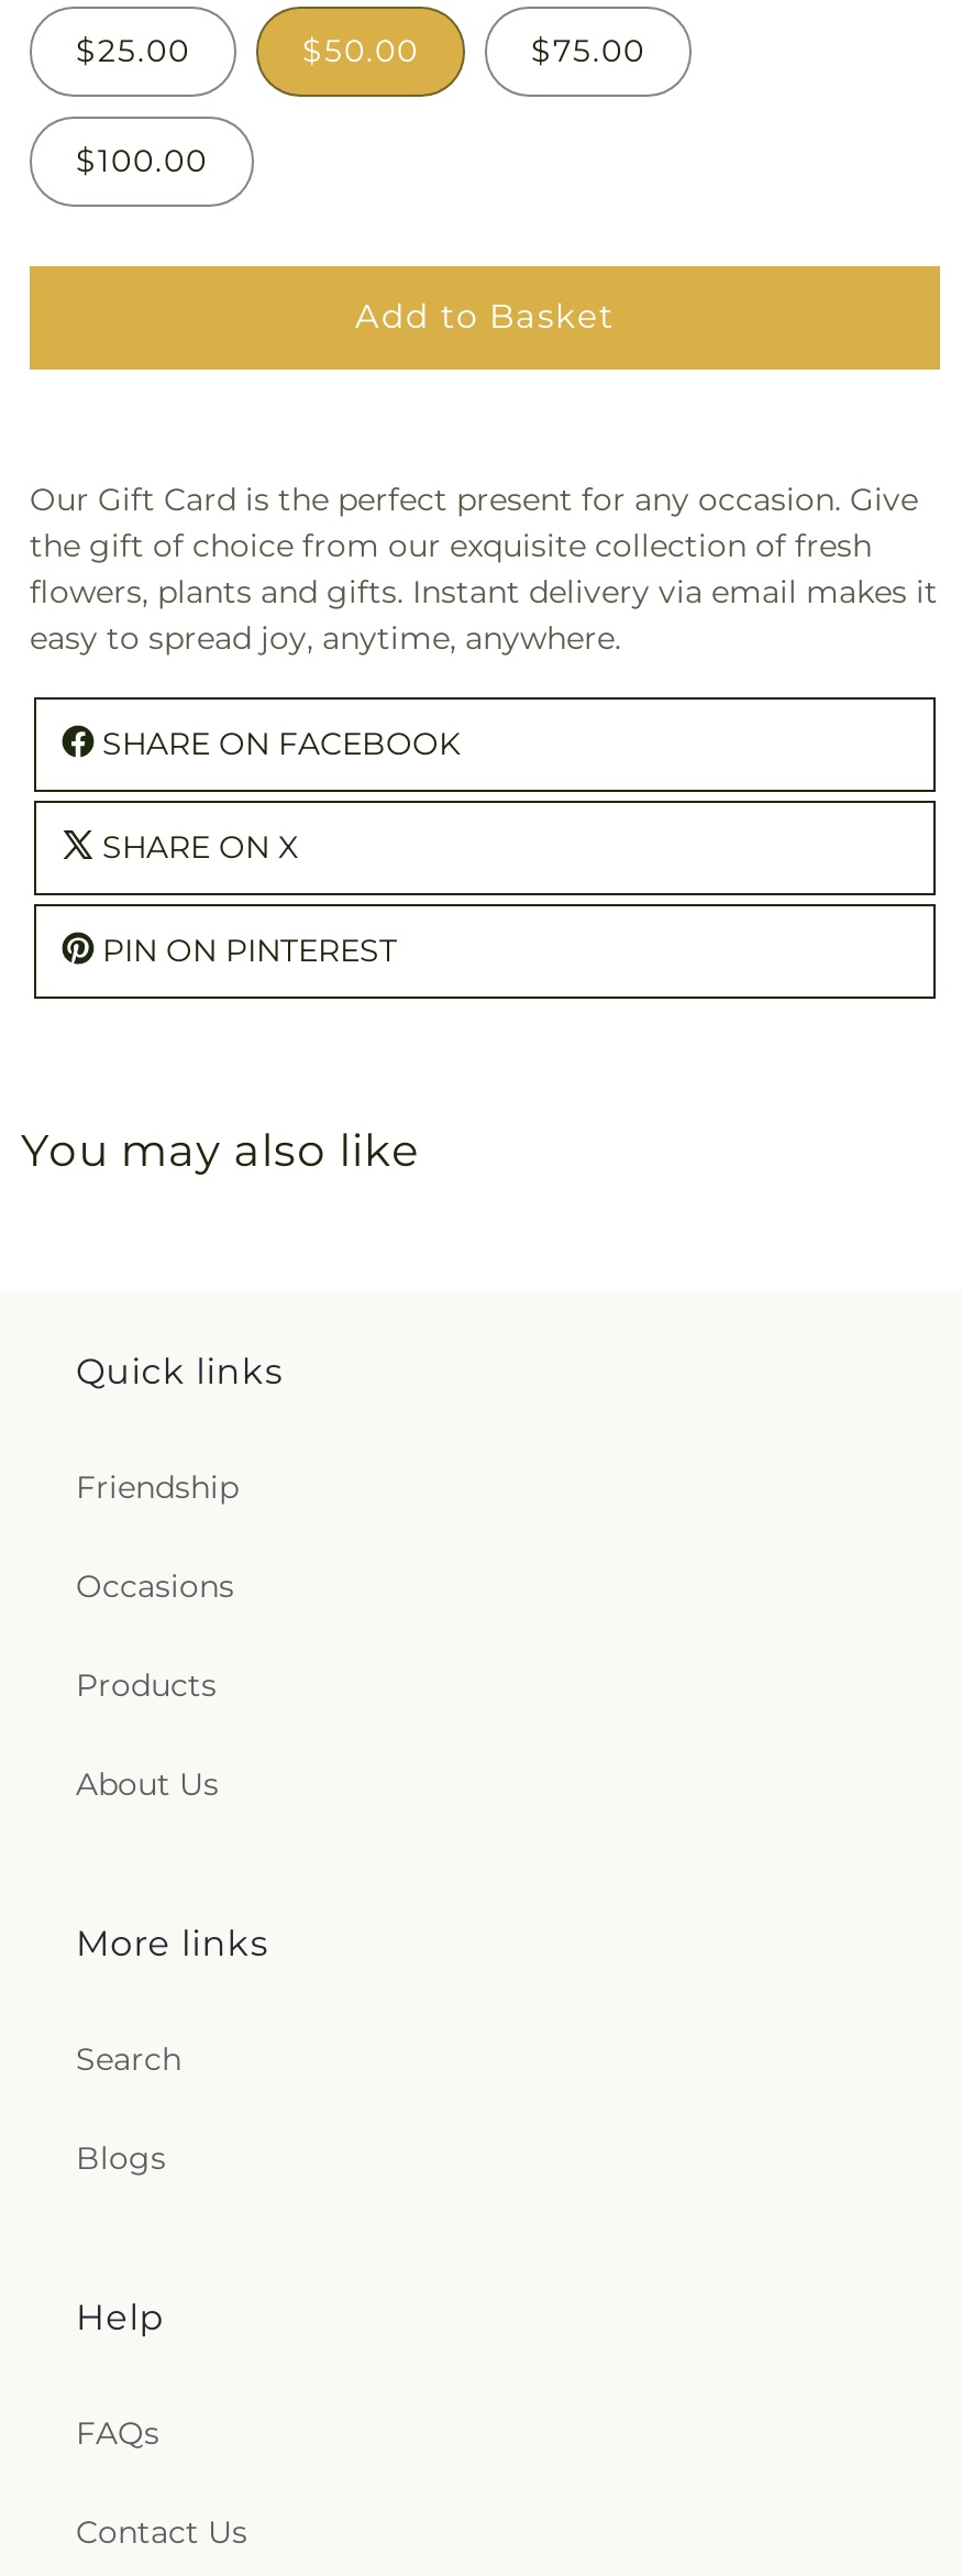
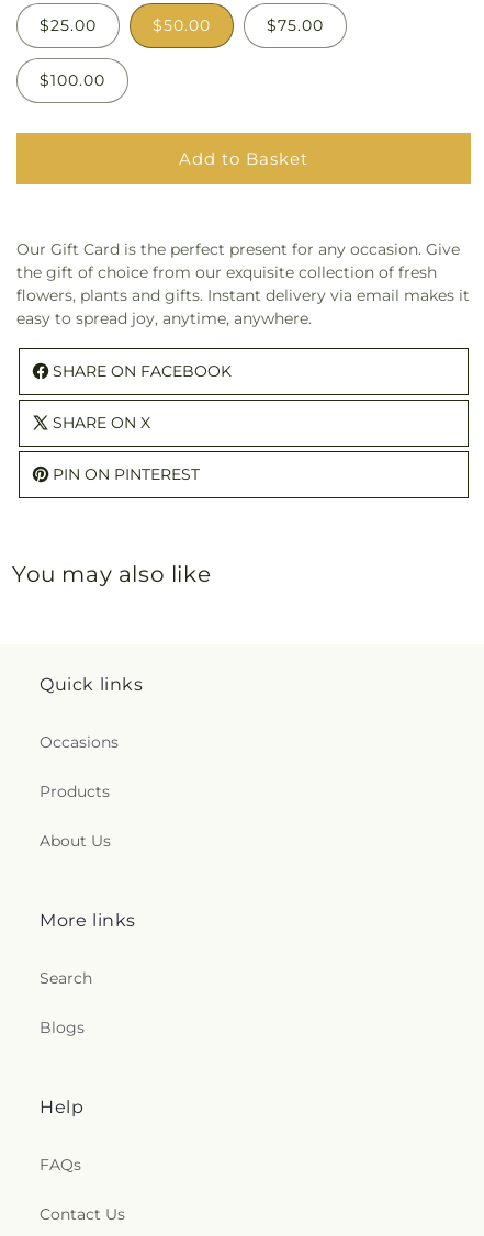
[76,1467,239,1507] Friendship -> none

